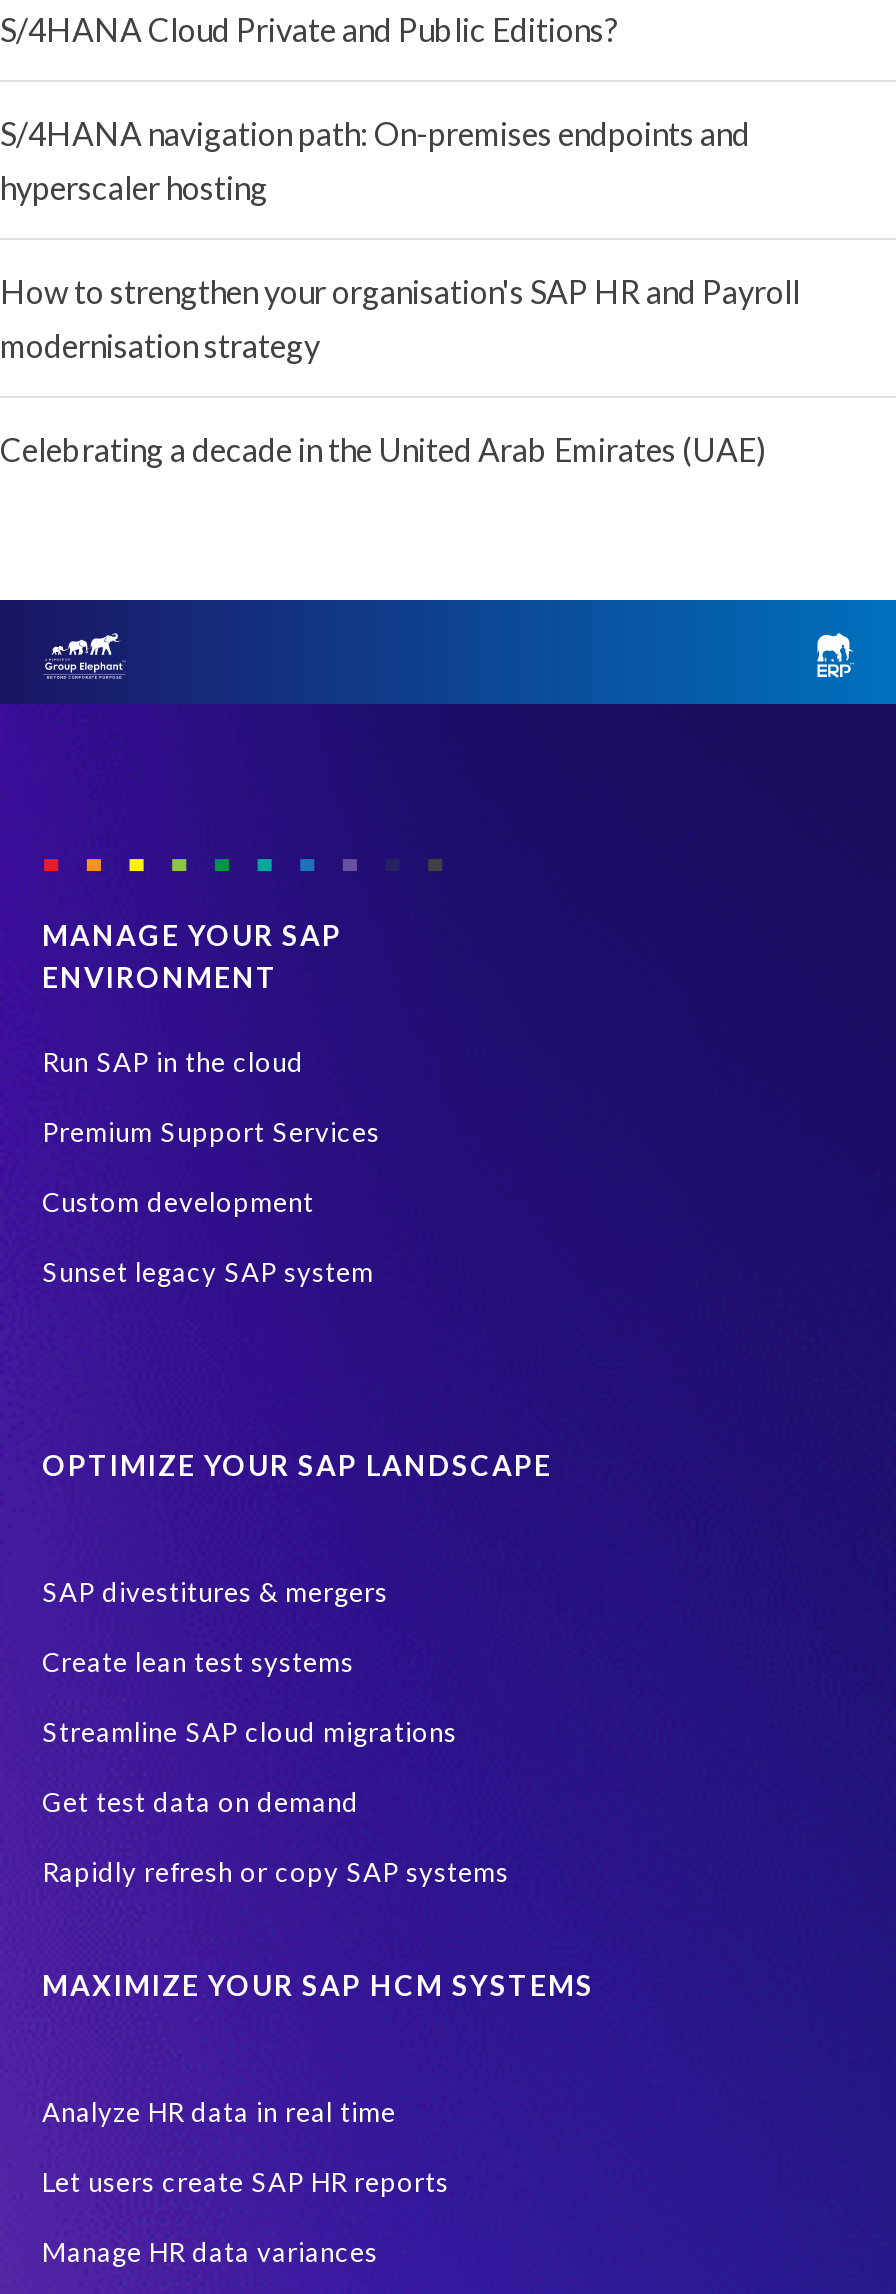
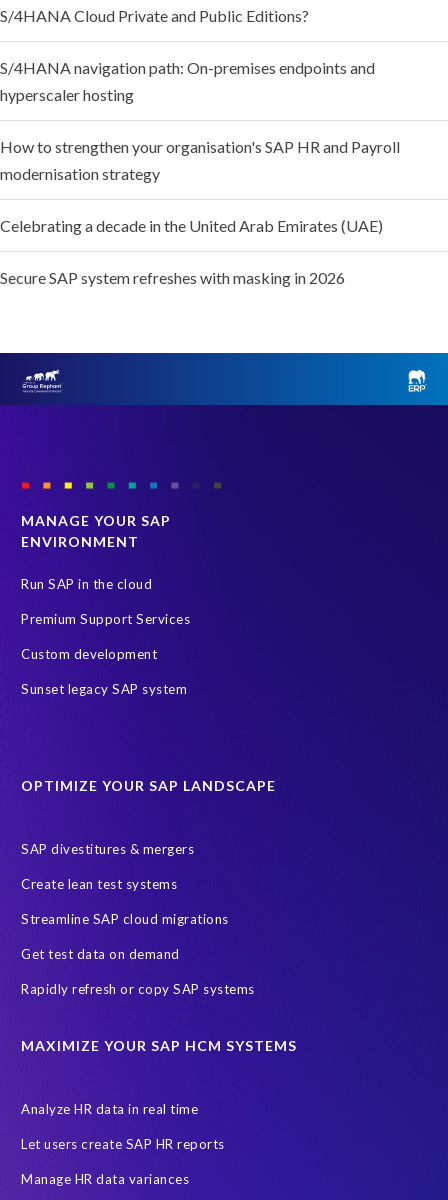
none -> [0,267,345,286] Secure SAP system refreshes with masking in 2026

